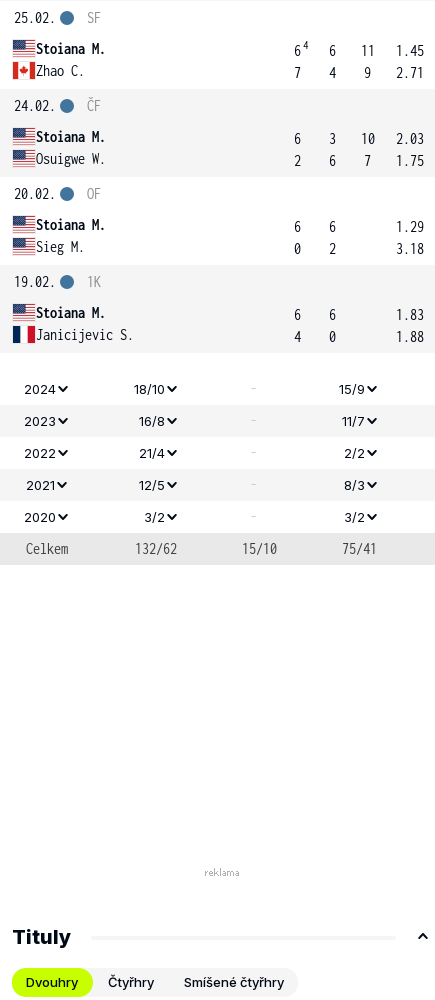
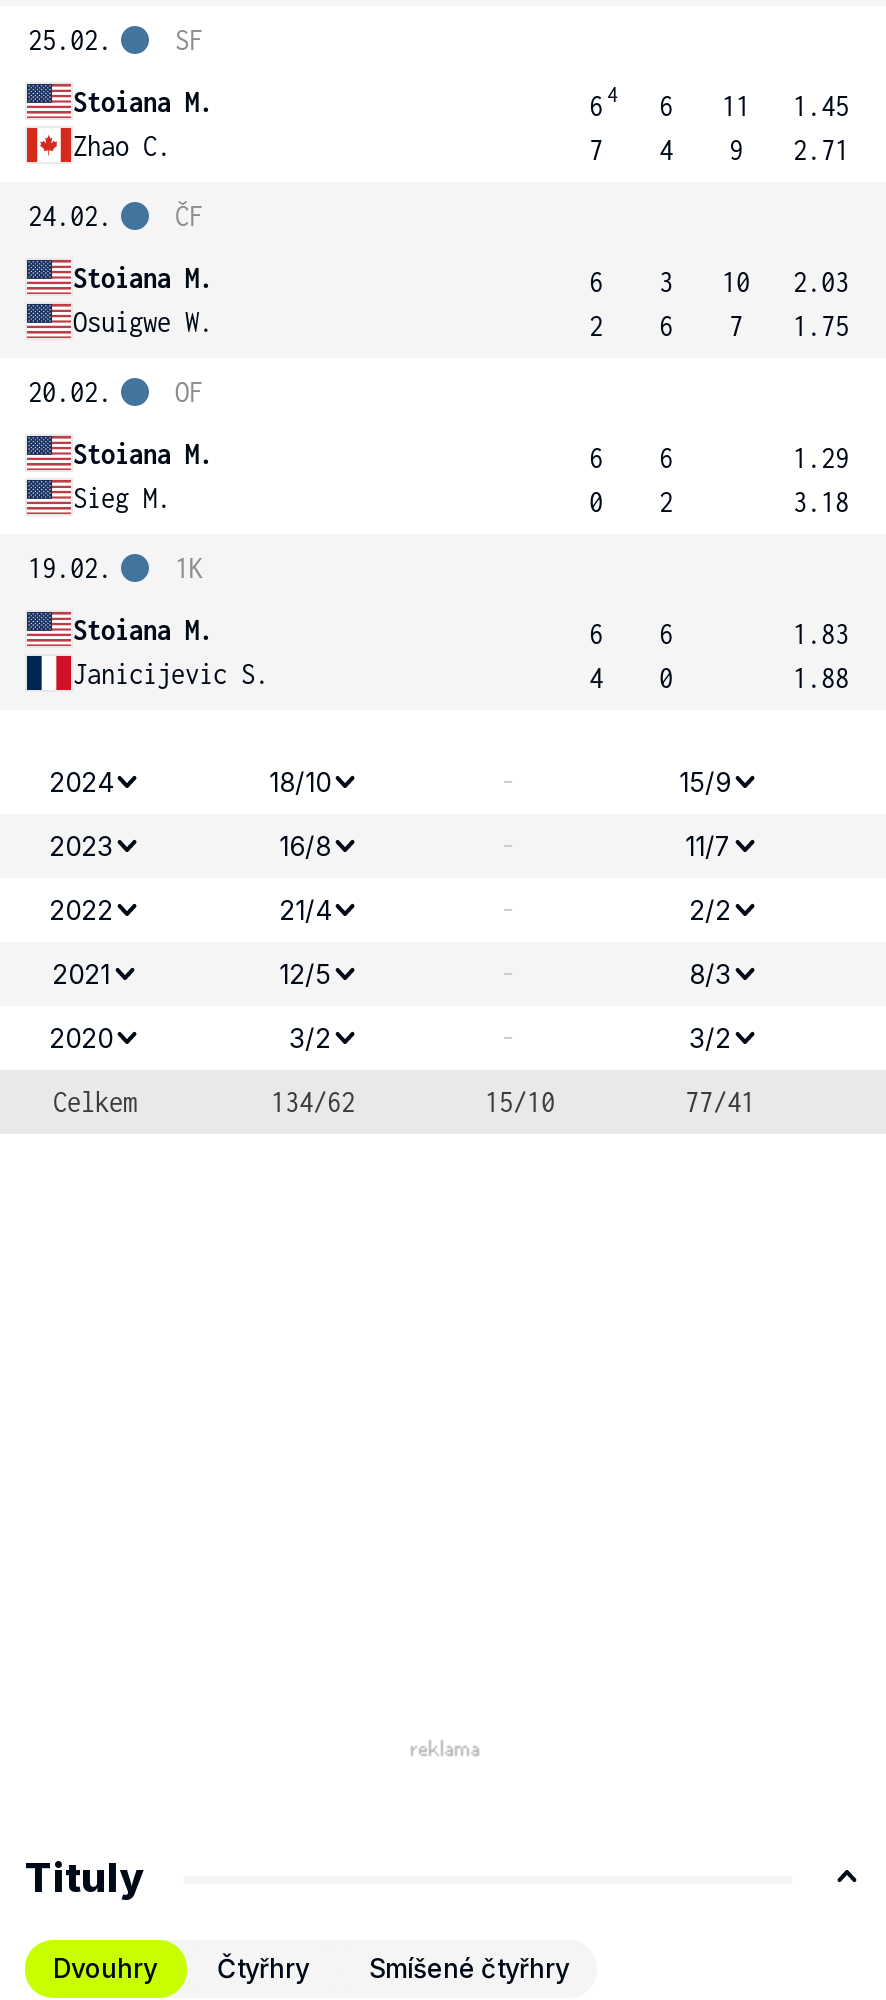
[135,540,177,557] 132/62 -> [271,1084,355,1118] 134/62
[342,540,377,557] 75/41 -> [685,1084,755,1118] 77/41

